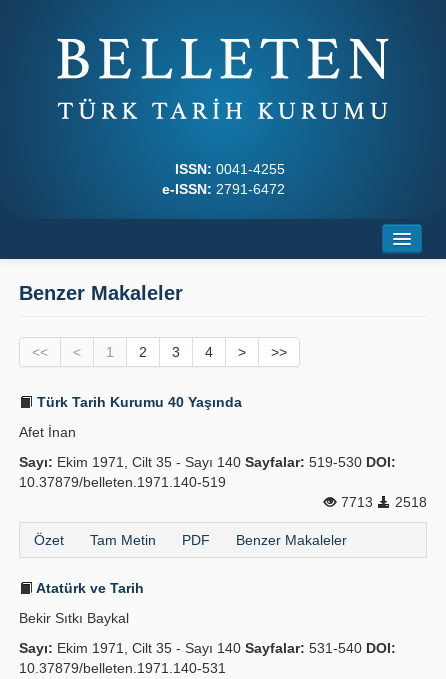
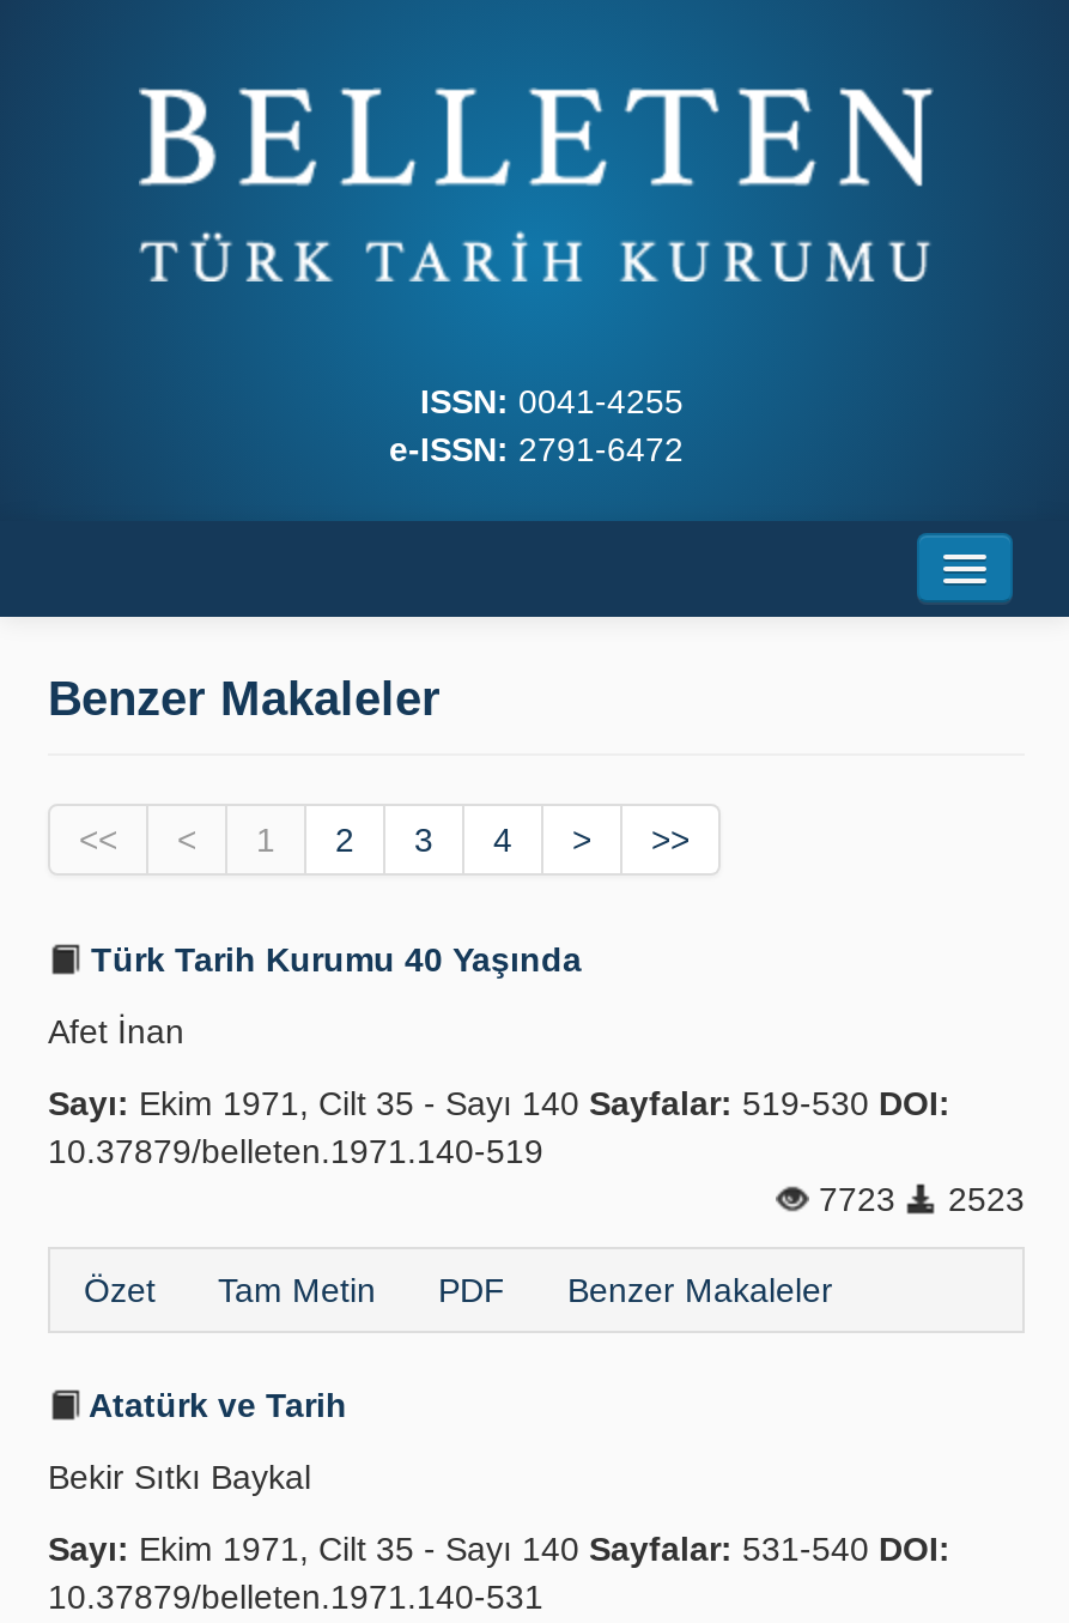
[337,494,377,510] 7713 -> [809,1180,905,1218] 7723
[391,494,427,510] 2518 -> [939,1180,1025,1218] 2523

